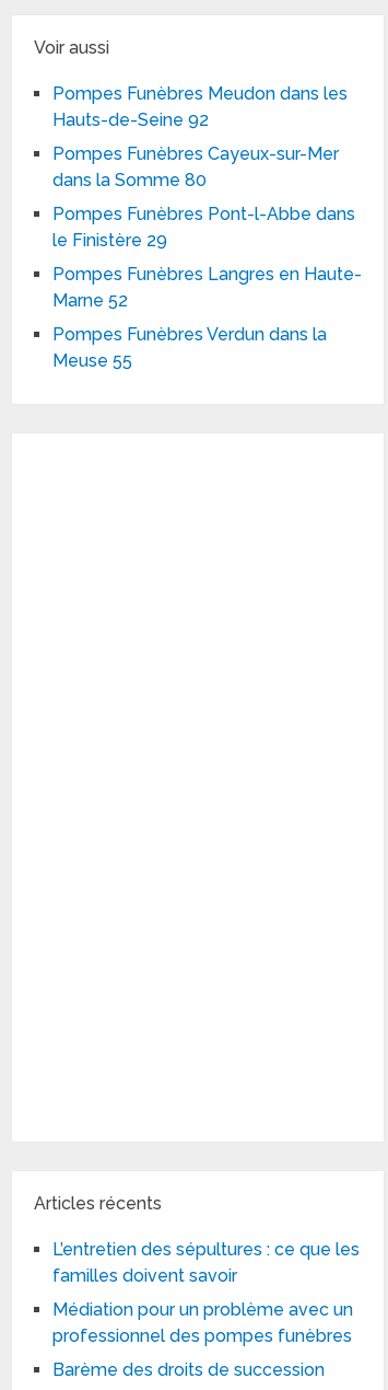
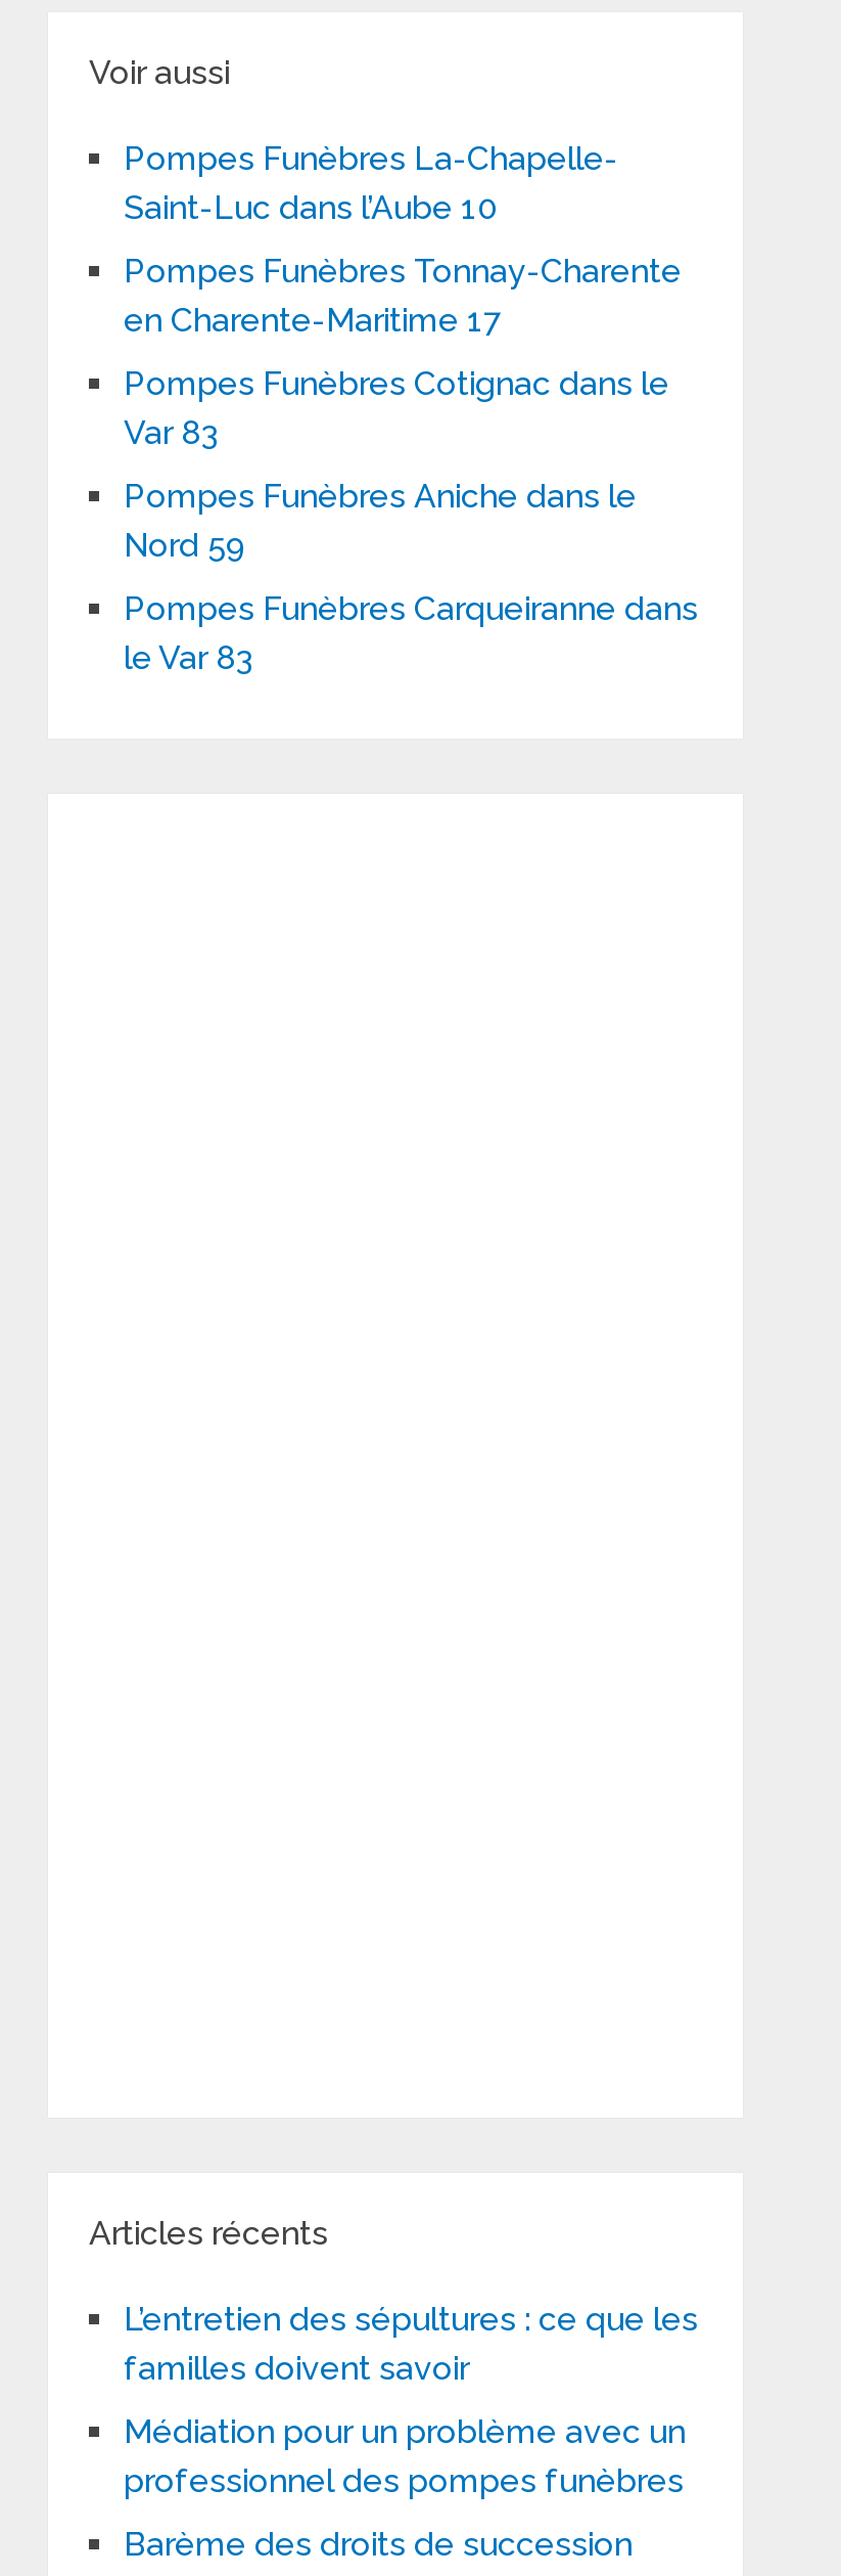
[52,84,348,131] Pompes Funèbres Meudon dans les | Hauts-de-Seine 92 -> [124,140,618,228] Pompes Funèbres La-Chapelle- | Saint-Luc dans l’Aube 10
[52,144,339,191] Pompes Funèbres Cayeux-sur-Mer | dans la Somme 80 -> [124,252,682,340] Pompes Funèbres Tonnay-Charente | en Charente-Maritime 17
[52,204,355,251] Pompes Funèbres Pont-l-Abbe dans | le Finistère 29 -> [124,365,669,453] Pompes Funèbres Cotignac dans le | Var 83
[52,264,362,311] Pompes Funèbres Langres en Haute- | Marne 52 -> [124,477,637,565] Pompes Funèbres Aniche dans le | Nord 59
[52,324,327,371] Pompes Funèbres Verdun dans la | Meuse 55 -> [124,590,698,678] Pompes Funèbres Carqueiranne dans | le Var 83

